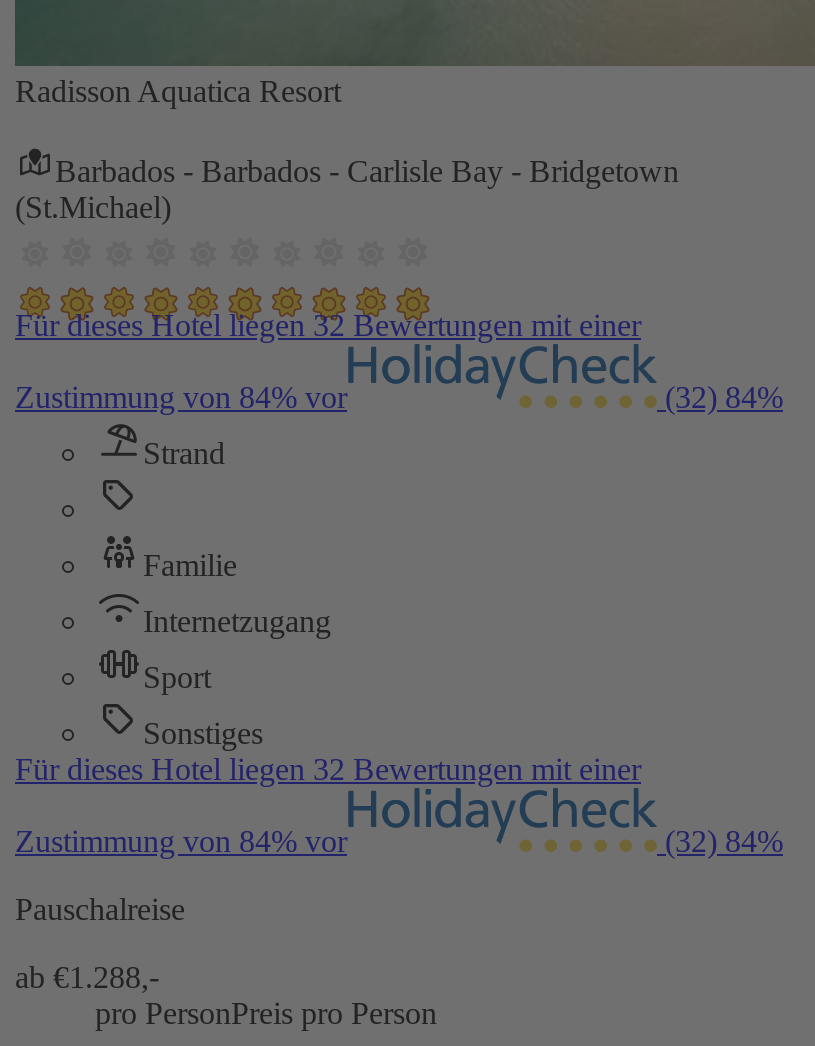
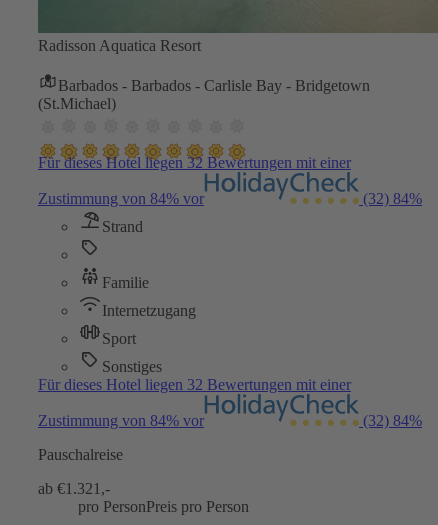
[15,960,159,994] ab €1.288,- -> [38,480,110,497] ab €1.321,-

